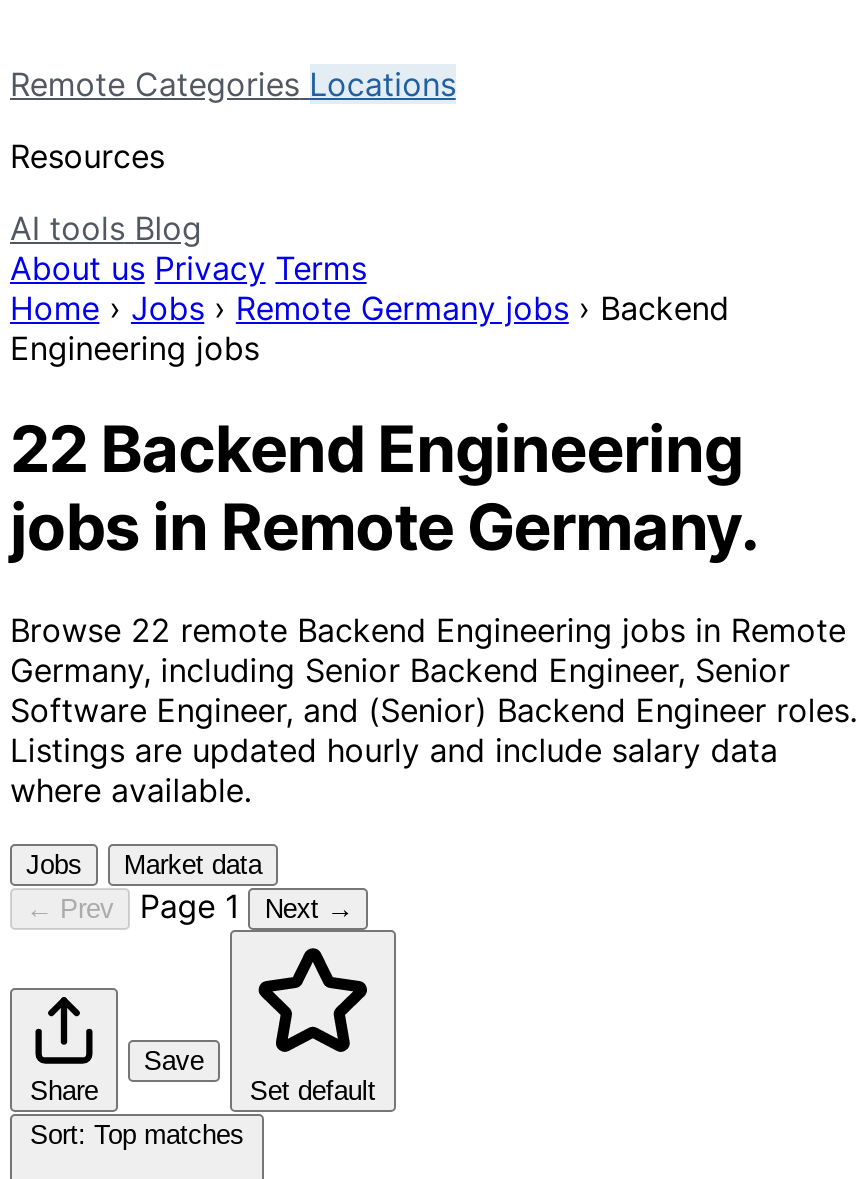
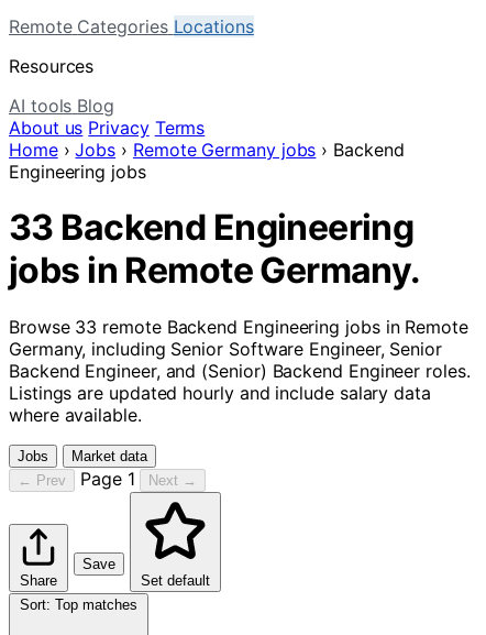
[10,411,743,489] 22 Backend Engineering -> [9,206,414,249] 33 Backend Engineering
[10,610,846,650] Browse 22 remote Backend Engineering jobs in Remote -> [9,316,468,338] Browse 33 remote Backend Engineering jobs in Remote
[10,650,790,690] Germany, including Senior Backend Engineer, Senior -> [9,338,442,360] Germany, including Senior Software Engineer, Senior
[10,690,857,730] Software Engineer, and (Senior) Backend Engineer roles. -> [9,360,470,382] Backend Engineer, and (Senior) Backend Engineer roles.

